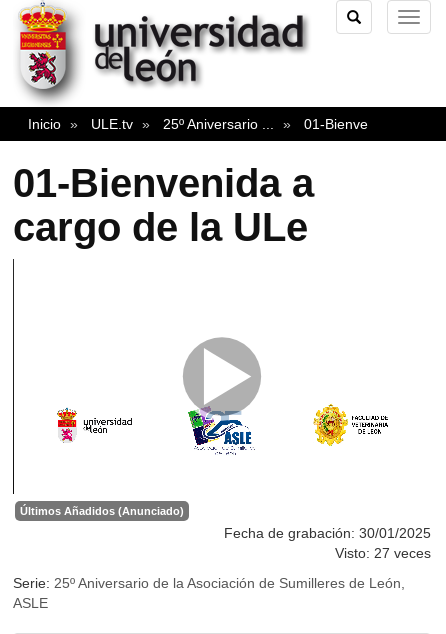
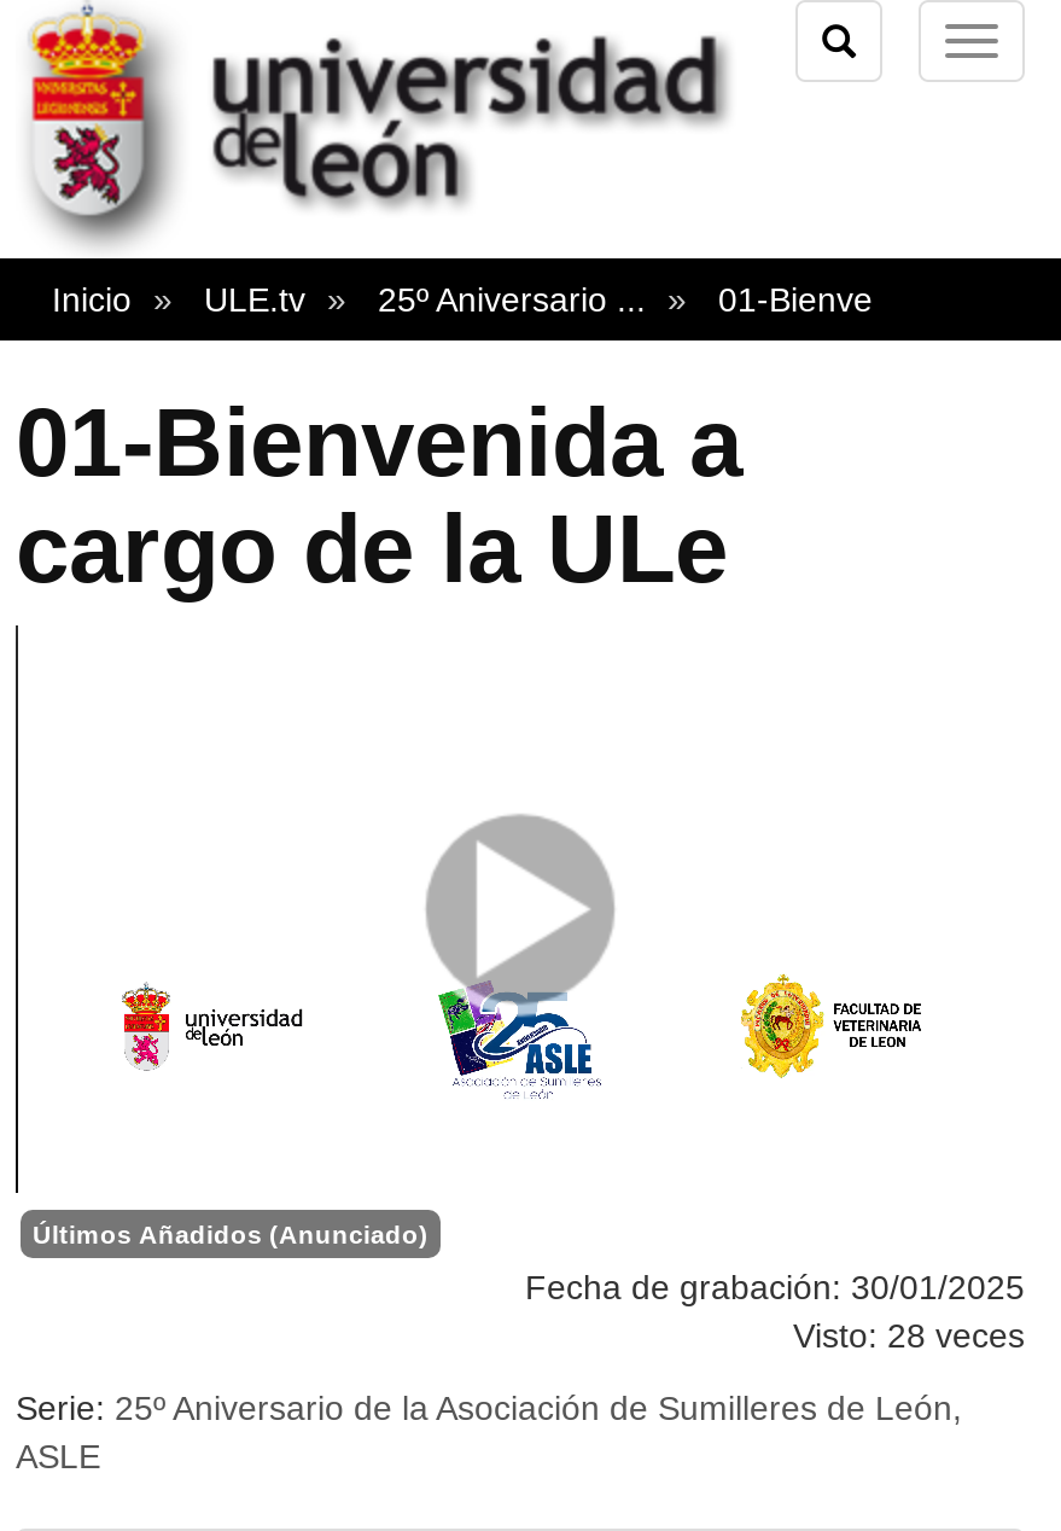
[335,545,431,561] Visto: 27 veces -> [793,1316,1025,1355] Visto: 28 veces

